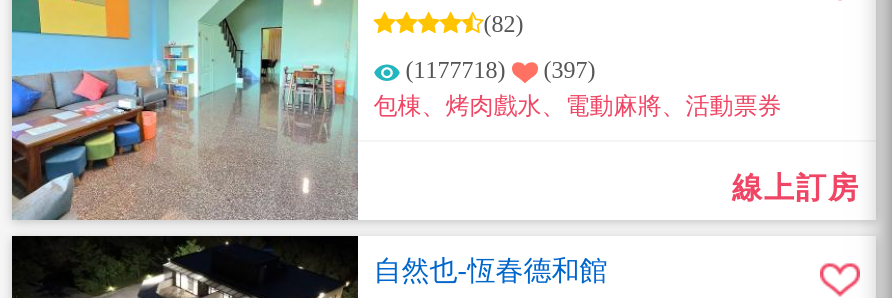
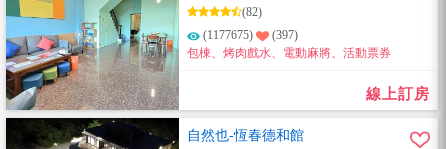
[406,56,596,84] (1177718) (397) -> [203,28,298,42] (1177675) (397)

